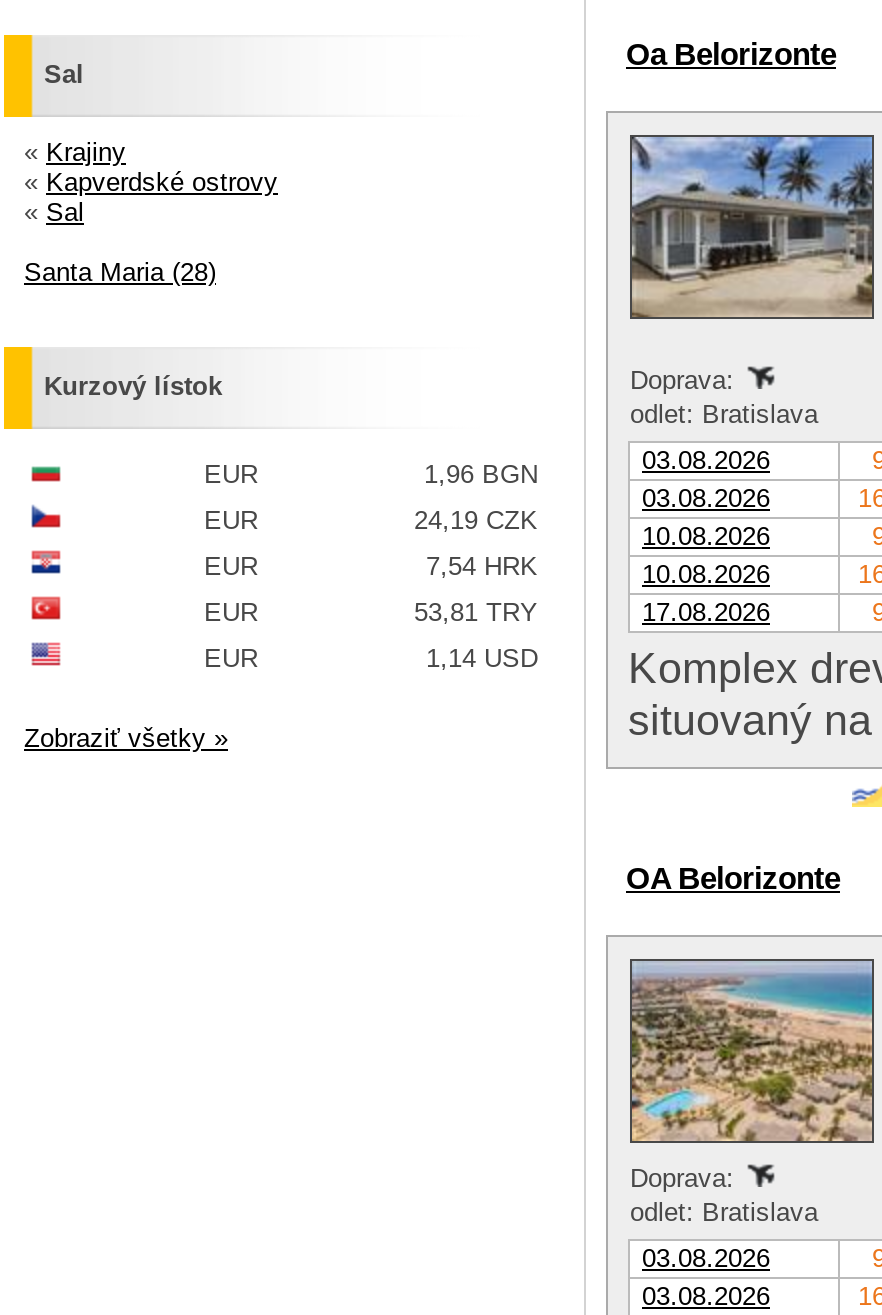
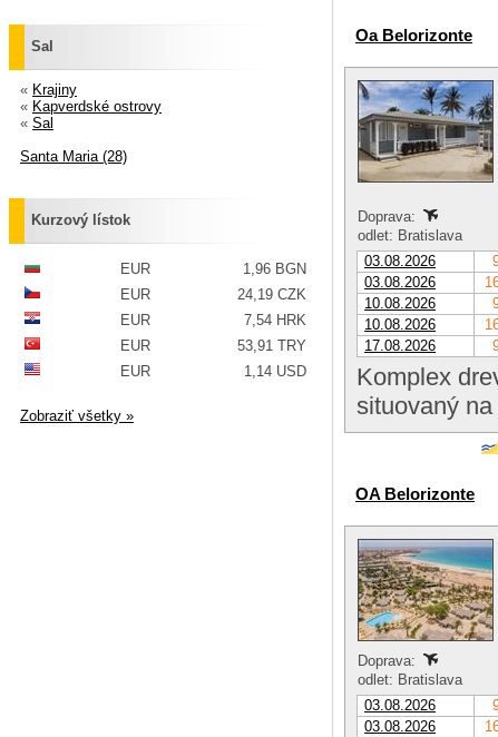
[414,596,538,626] 53,81 TRY -> [237,337,306,354] 53,91 TRY

